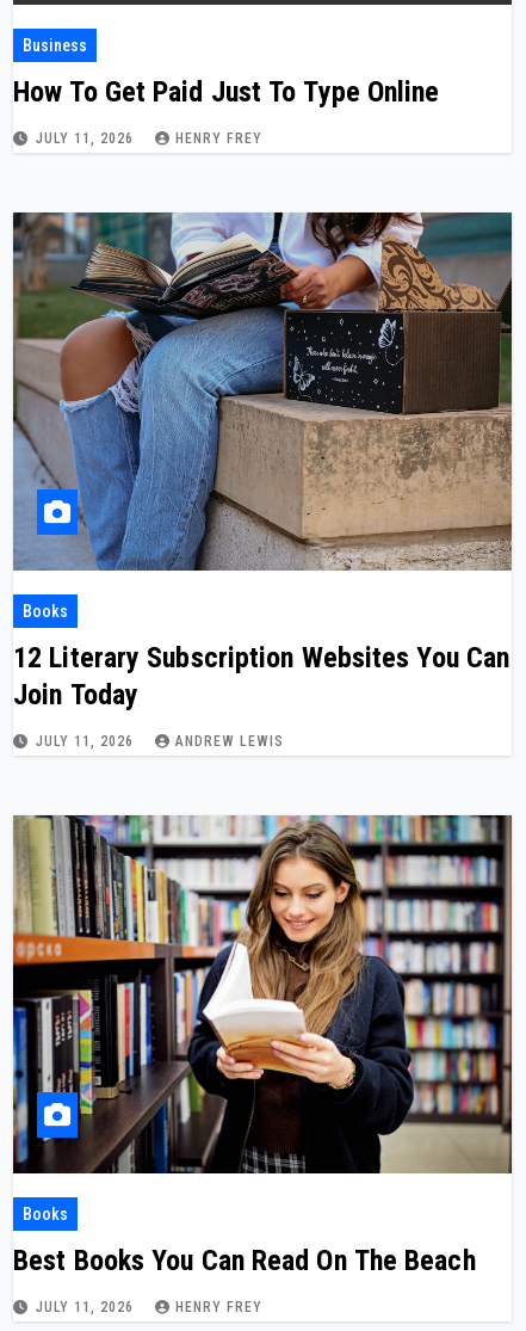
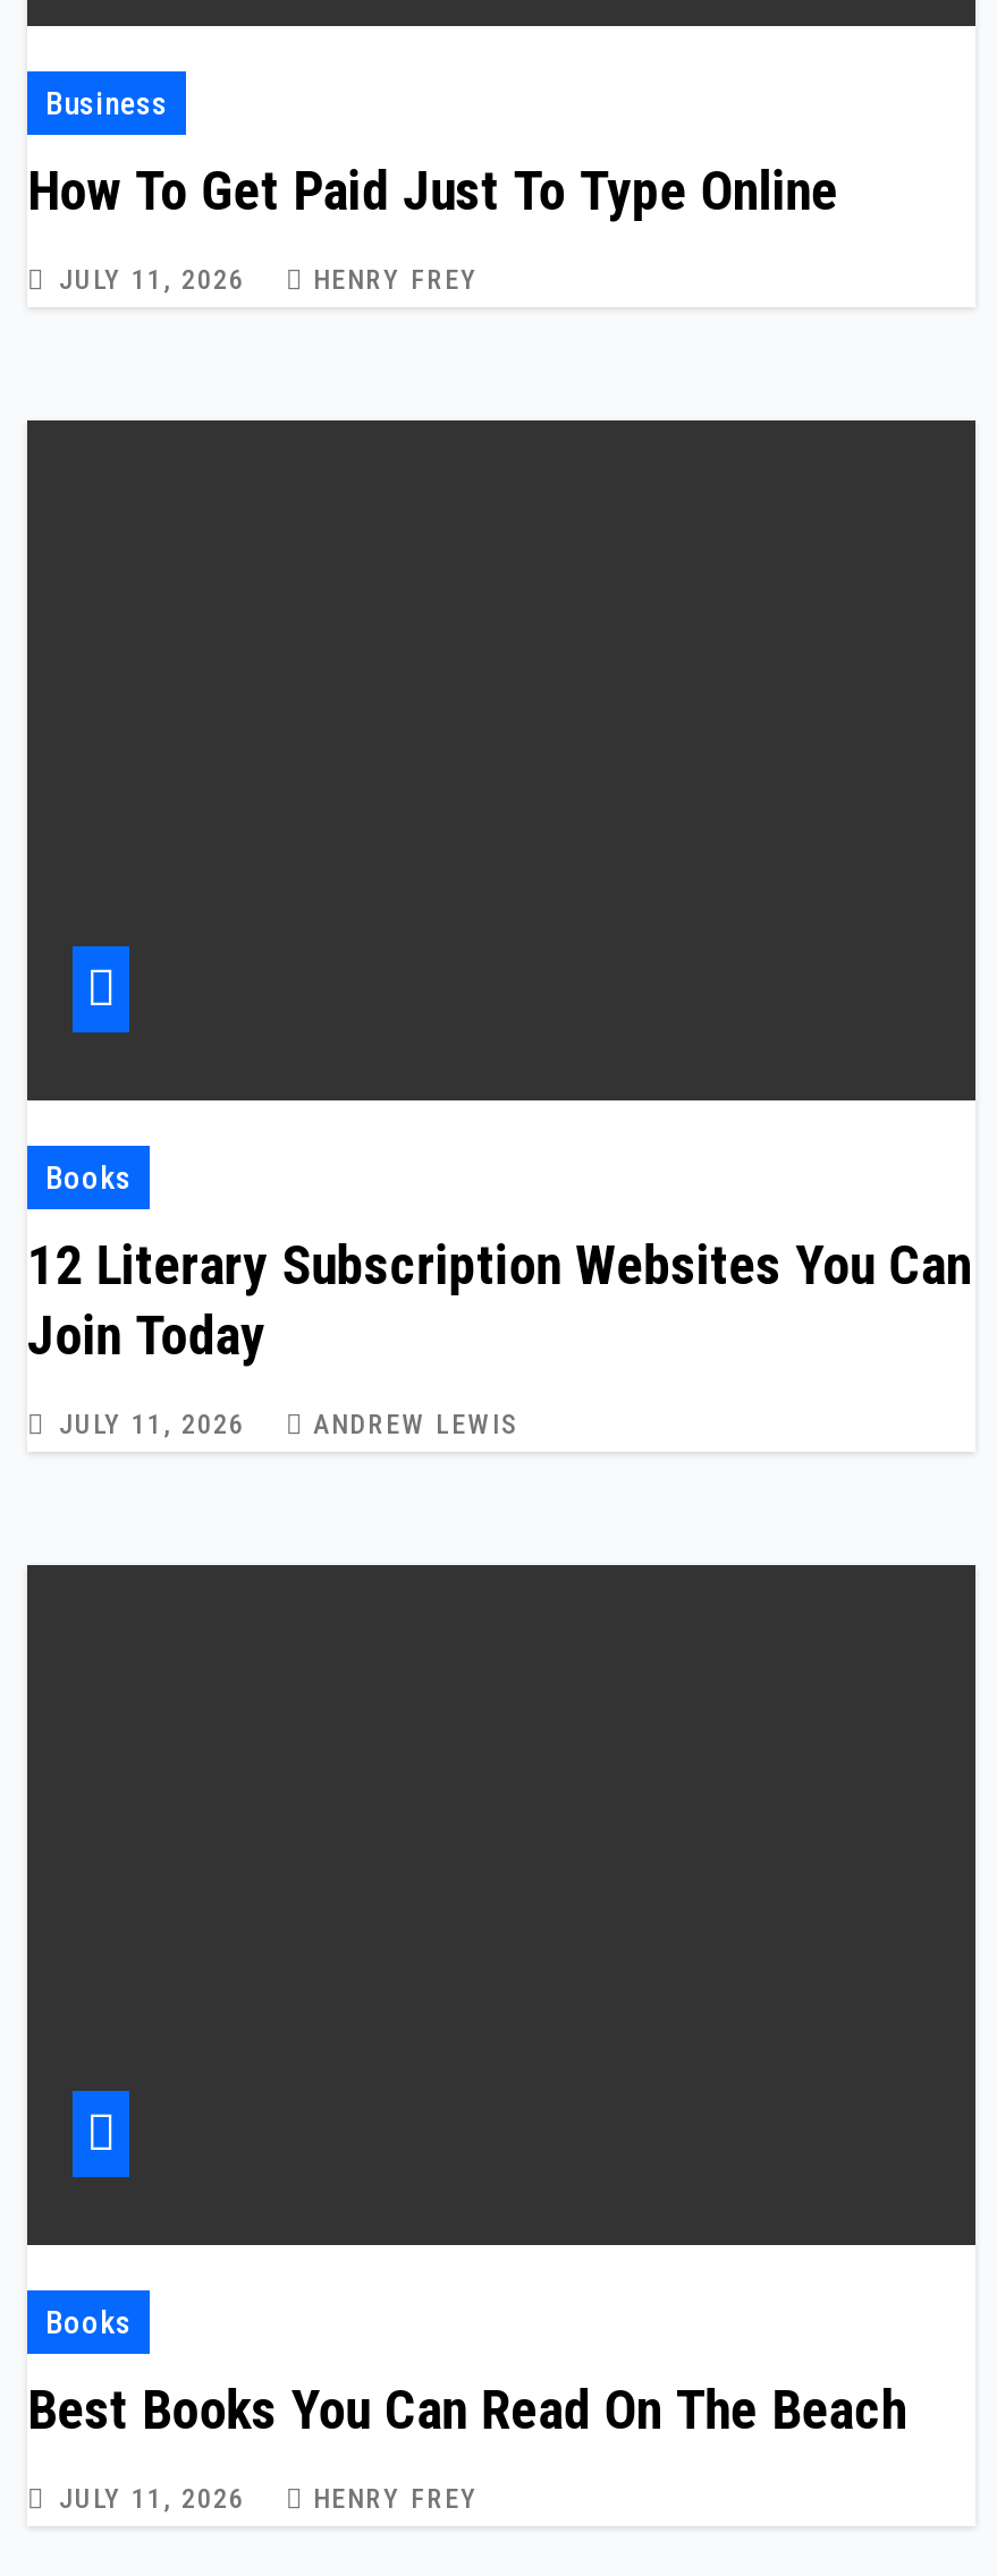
[12,212,513,572] [image] -> none
[12,814,512,1173] [image] -> none

